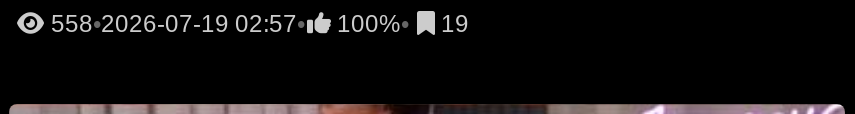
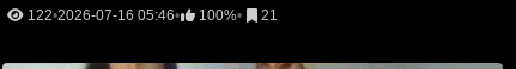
[45,9,297,37] 558 2026-07-19 02:57 -> [24,7,175,23] 122 2026-07-16 05:46
[441,9,469,37] 19 -> [261,7,278,23] 21

